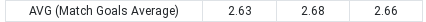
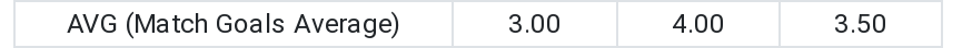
[227,4,251,18] 2.63 -> [508,9,562,39] 3.00
[301,4,325,18] 2.68 -> [672,9,725,39] 4.00
[374,4,398,18] 2.66 -> [834,9,887,39] 3.50

